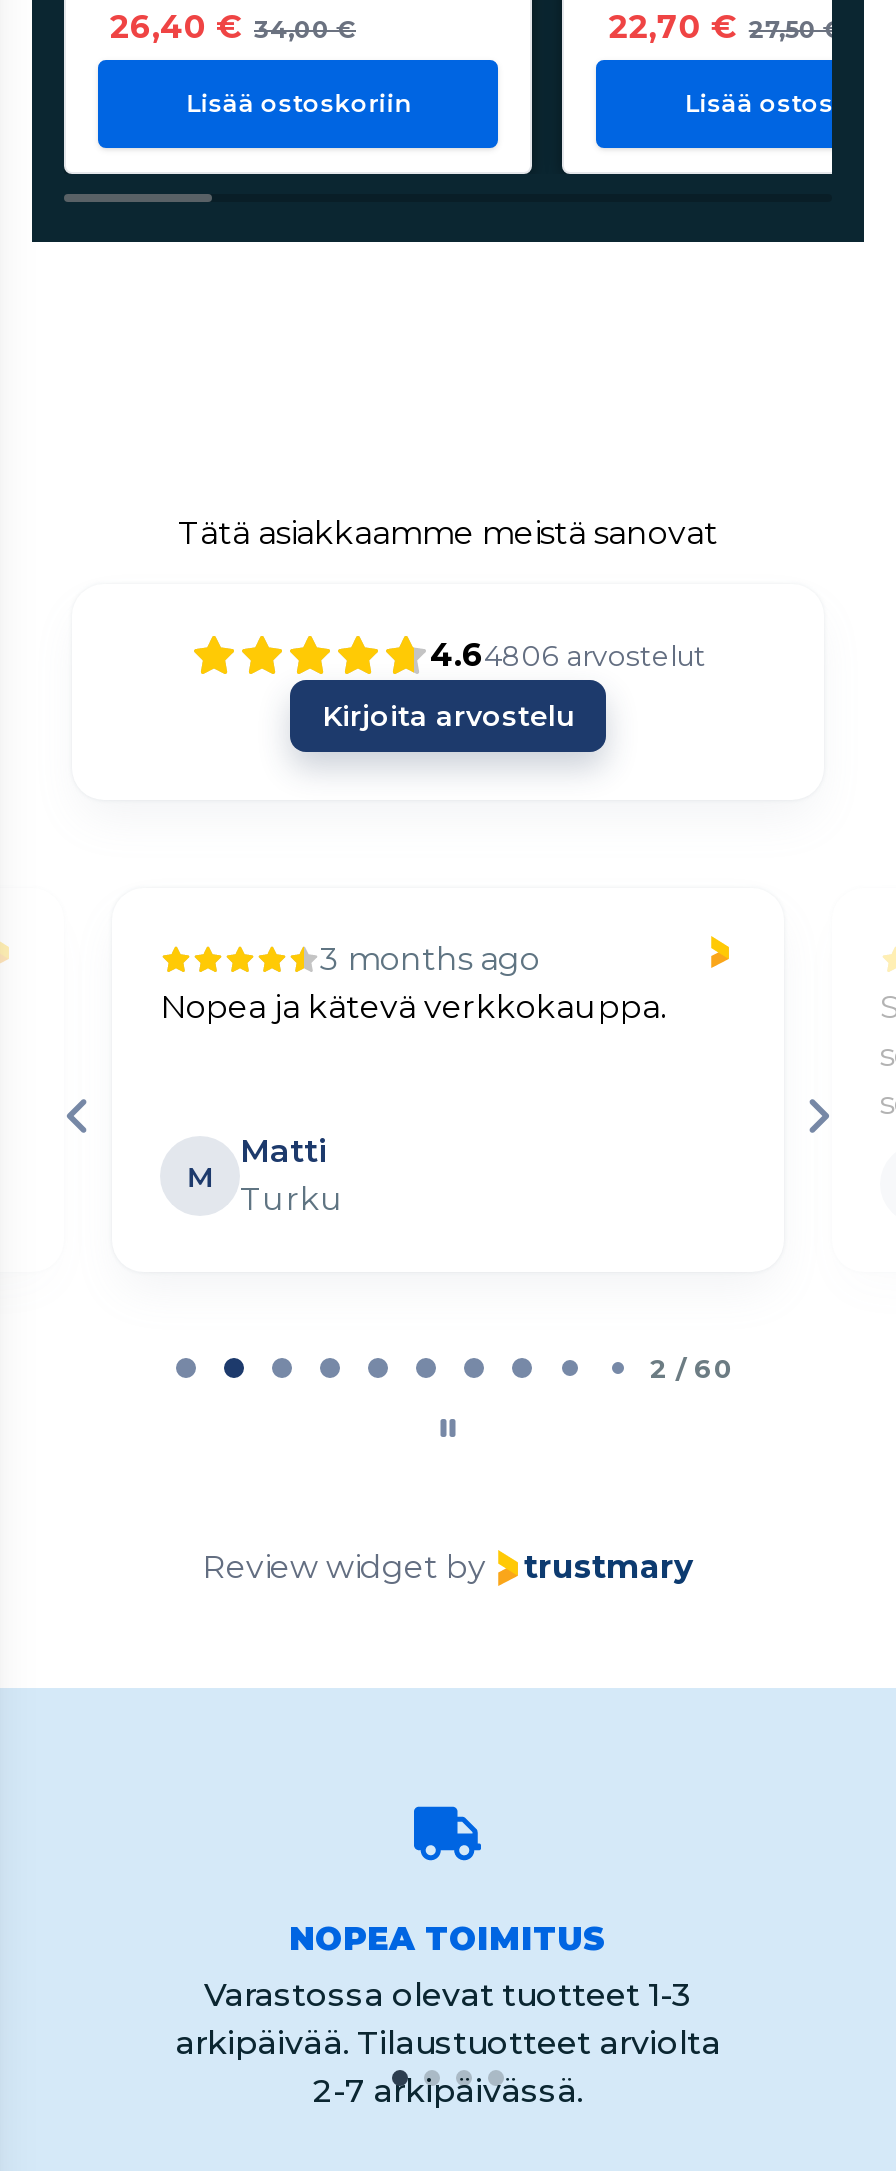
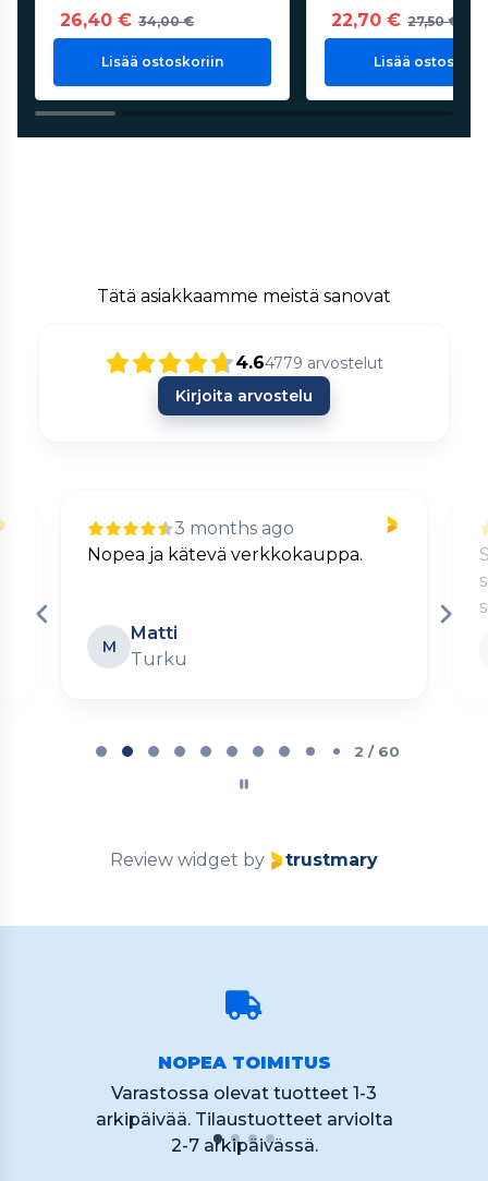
[430,636,706,674] 4.64806 arvostelut -> [235,352,383,373] 4.64779 arvostelut

